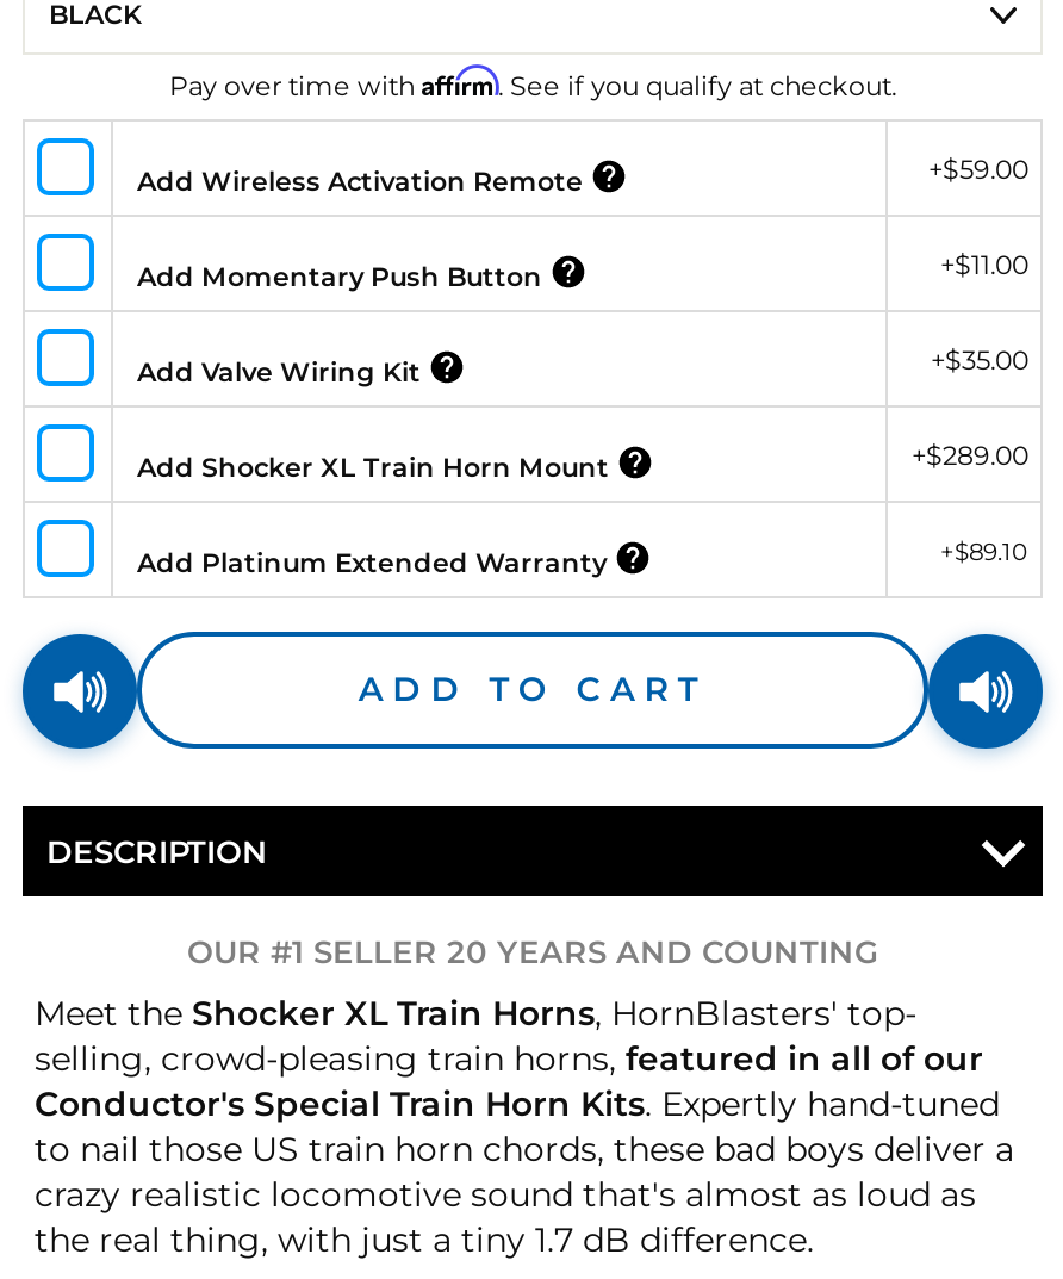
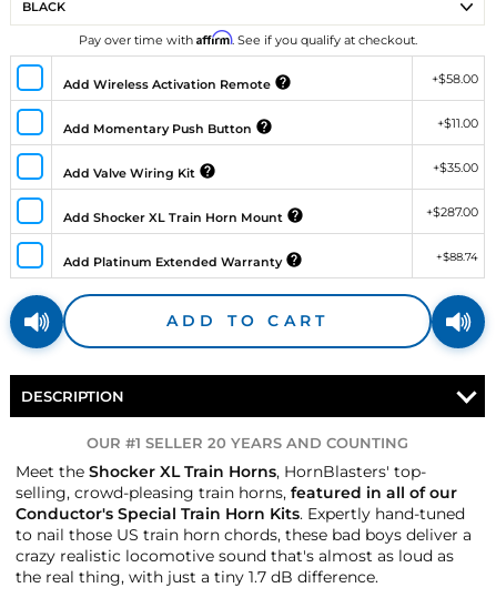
[928,153,1028,187] +$59.00 -> [432,71,478,87] +$58.00
[912,439,1028,473] +$289.00 -> [426,204,478,220] +$287.00
[940,537,1028,568] +$89.10 -> [436,250,478,264] +$88.74

